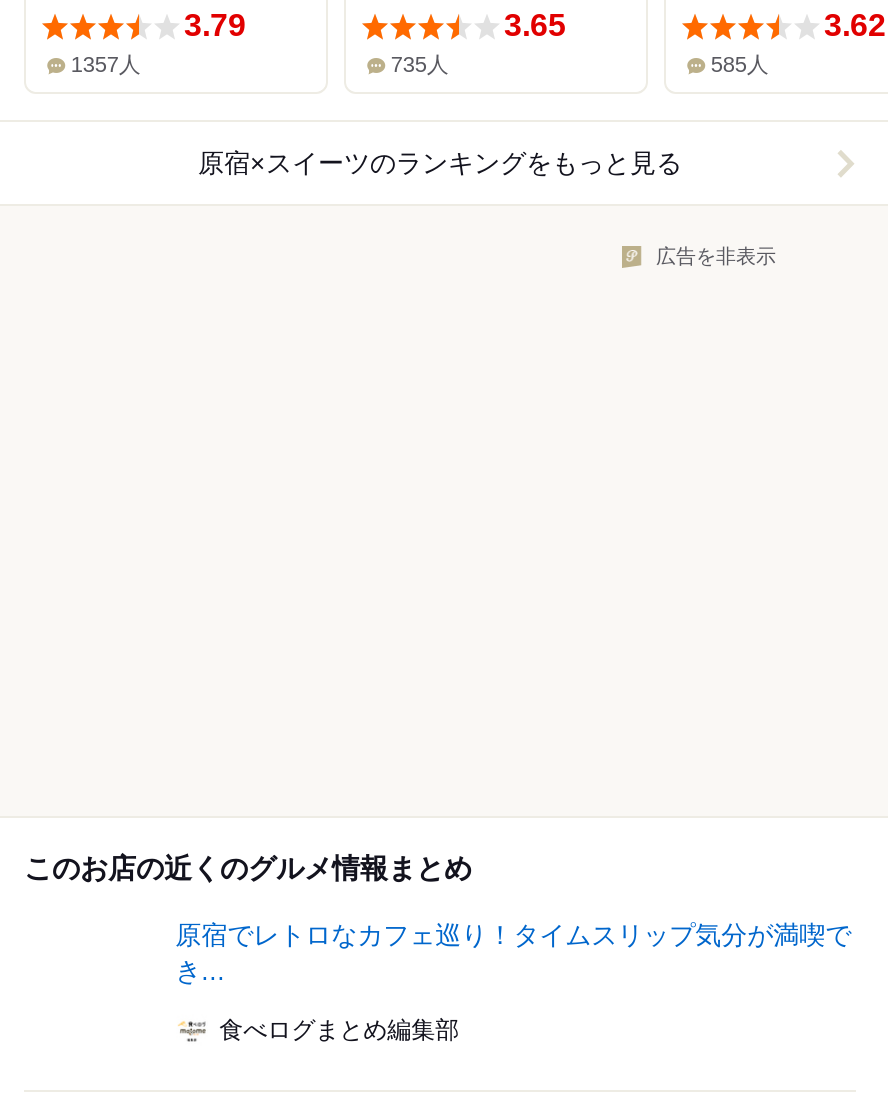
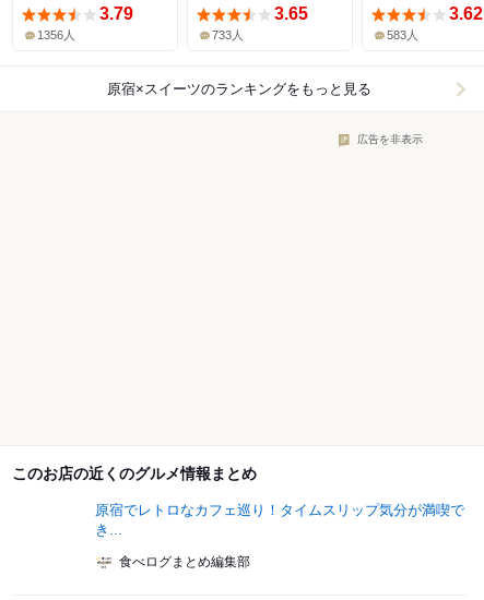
[71,53,141,77] 1357人 -> [38,29,76,42] 1356人
[391,53,449,77] 735人 -> [212,29,244,42] 733人
[711,53,769,77] 585人 -> [387,29,419,42] 583人

